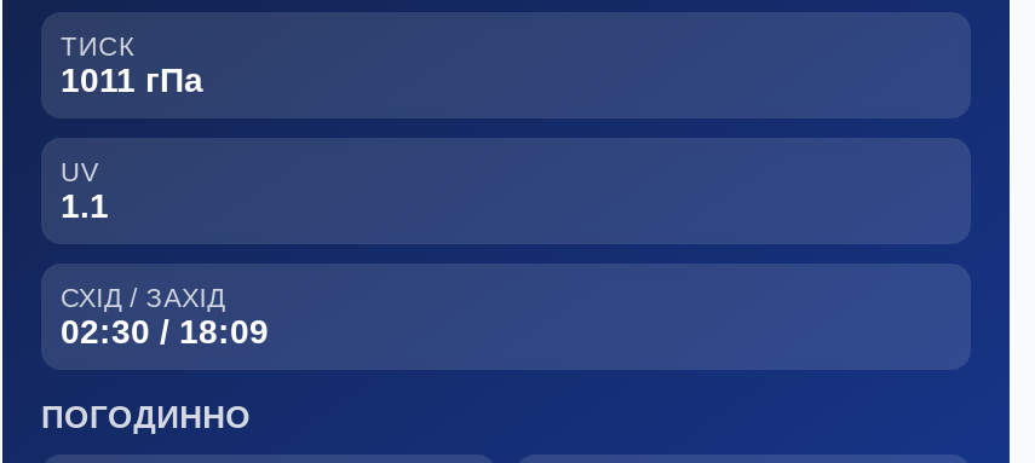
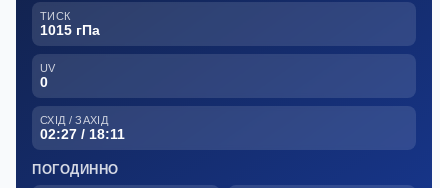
[61,60,203,99] 1011 гПа -> [40,21,100,37] 1015 гПа
[61,186,109,225] 1.1 -> [40,73,48,89] 0
[61,312,269,351] 02:30 / 18:09 -> [40,125,125,141] 02:27 / 18:11

